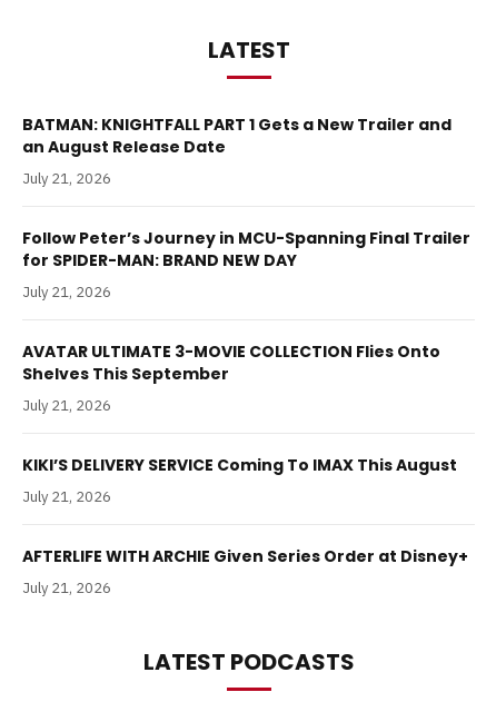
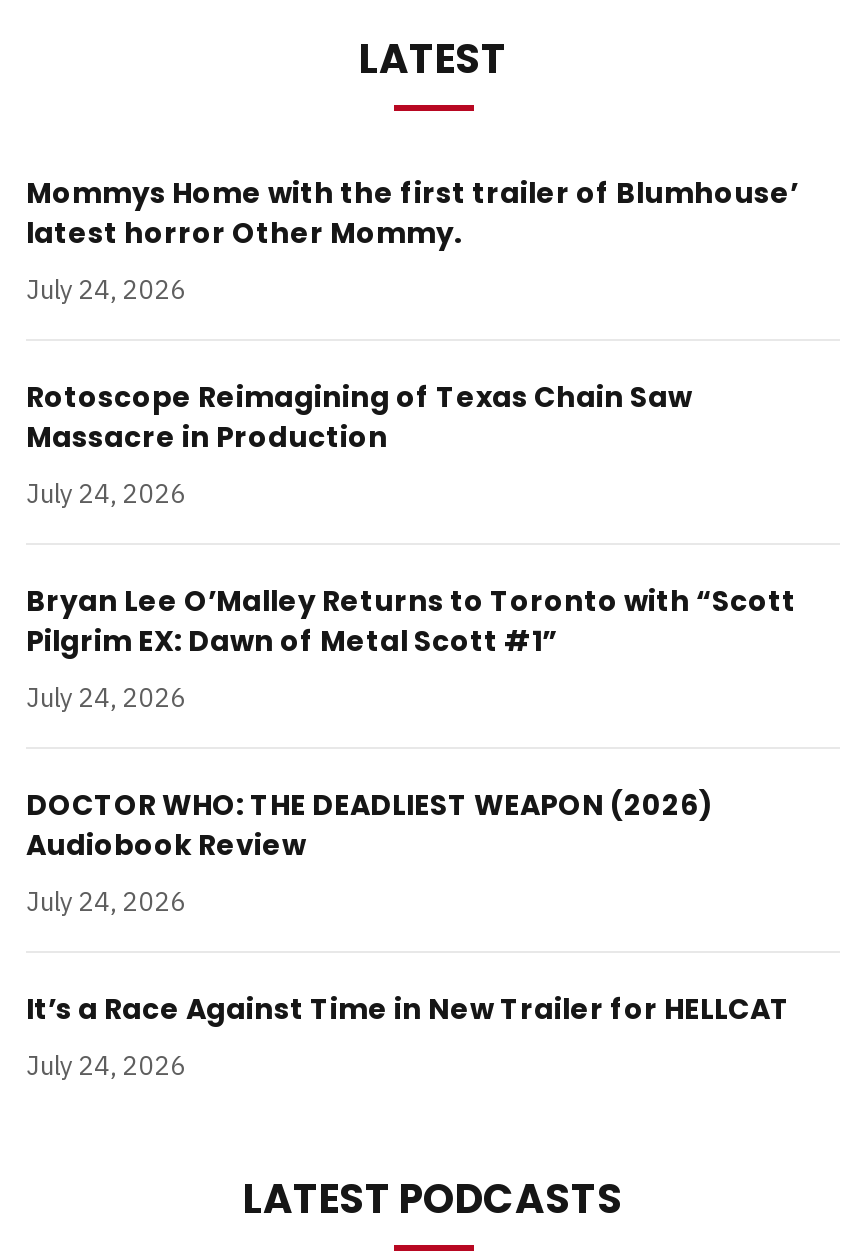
[22,113,452,158] BATMAN: KNIGHTFALL PART 1 Gets a New Trailer and | an August Release Date -> [26,172,798,252] Mommys Home with the first trailer of Blumhouse’ | latest horror Other Mommy.
[22,169,111,188] July 21, 2026 -> [26,272,186,306] July 24, 2026
[22,227,470,271] Follow Peter’s Journey in MCU-Spanning Final Trailer | for SPIDER-MAN: BRAND NEW DAY -> [26,376,692,456] Rotoscope Reimagining of Texas Chain Saw | Massacre in Production
[22,282,111,301] July 21, 2026 -> [26,476,186,510] July 24, 2026
[22,340,440,384] AVATAR ULTIMATE 3-MOVIE COLLECTION Flies Onto | Shelves This September -> [26,580,796,660] Bryan Lee O’Malley Returns to Toronto with “Scott | Pilgrim EX: Dawn of Metal Scott #1”
[22,396,111,415] July 21, 2026 -> [26,680,186,714] July 24, 2026
[22,453,457,476] KIKI’S DELIVERY SERVICE Coming To IMAX This August -> [26,784,712,864] DOCTOR WHO: THE DEADLIEST WEAPON (2026) | Audiobook Review
[22,487,111,506] July 21, 2026 -> [26,884,186,918] July 24, 2026
[22,545,468,567] AFTERLIFE WITH ARCHIE Given Series Order at Disney+ -> [26,988,790,1028] It’s a Race Against Time in New Trailer for HELLCAT
[22,578,111,597] July 21, 2026 -> [26,1048,186,1082] July 24, 2026

